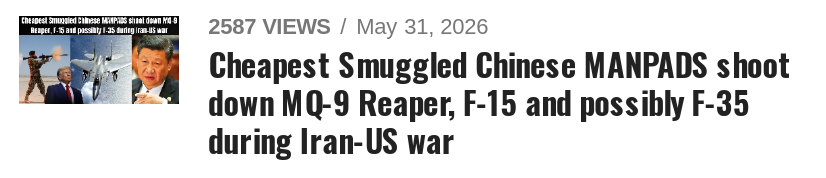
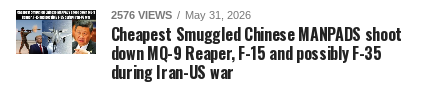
[208,14,488,38] 2587 VIEWS May 31, 2026 -> [111,9,251,21] 2576 VIEWS May 31, 2026

